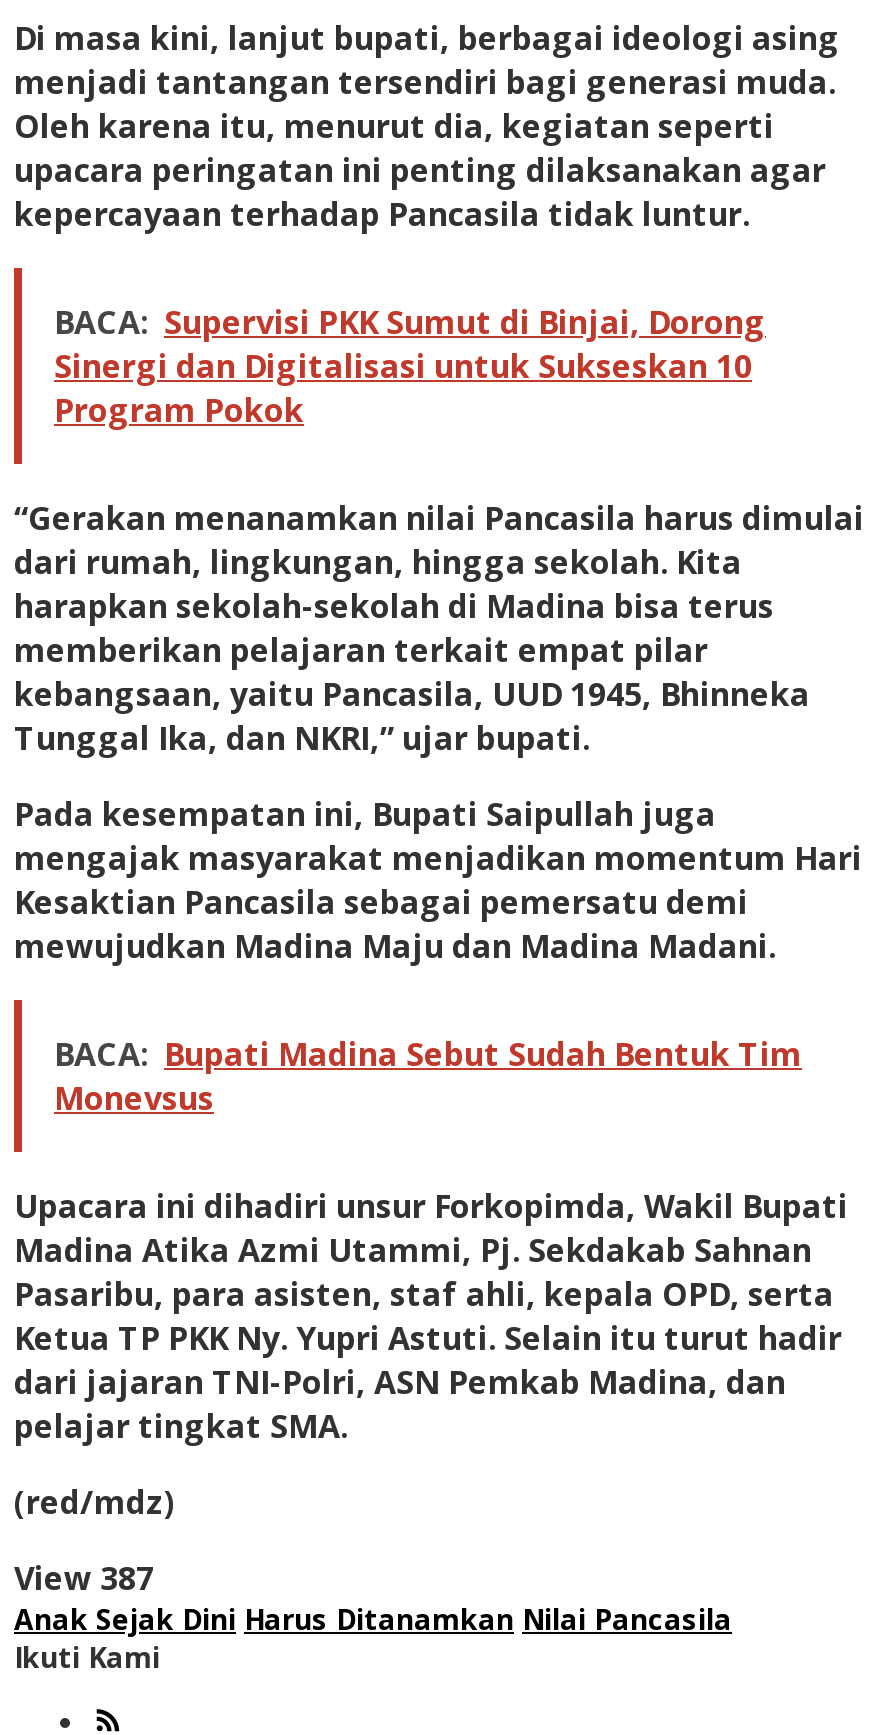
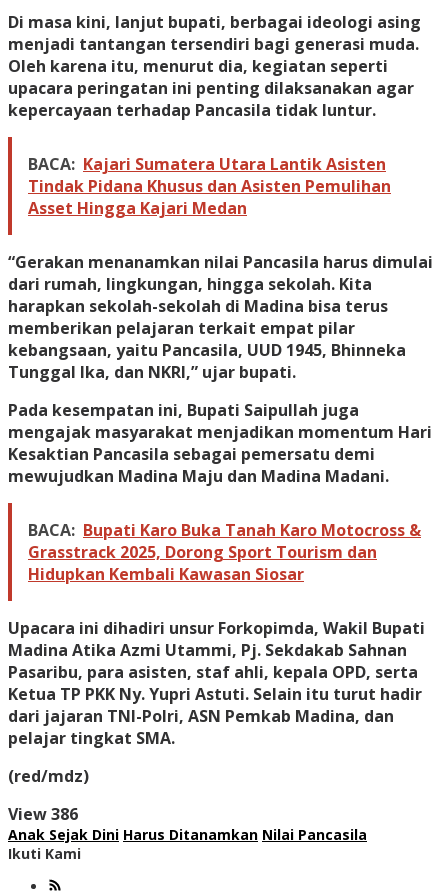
[54,300,766,432] BACA: Supervisi PKK Sumut di Binjai, Dorong | Sinergi dan Digitalisasi untuk Sukseskan 10 | Program Pokok -> [28,153,391,219] BACA: Kajari Sumatera Utara Lantik Asisten | Tindak Pidana Khusus dan Asisten Pemulihan | Asset Hingga Kajari Medan
[54,1032,802,1120] BACA: Bupati Madina Sebut Sudah Bentuk Tim | Monevsus -> [28,519,421,585] BACA: Bupati Karo Buka Tanah Karo Motocross & | Grasstrack 2025, Dorong Sport Tourism dan | Hidupkan Kembali Kawasan Siosar
[14,1556,154,1600] View 387 -> [8,803,78,825] View 386

